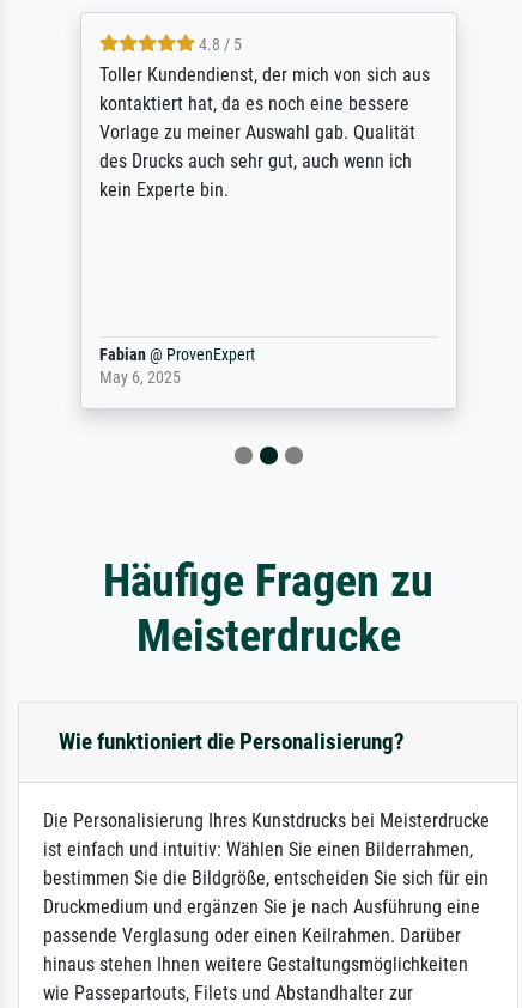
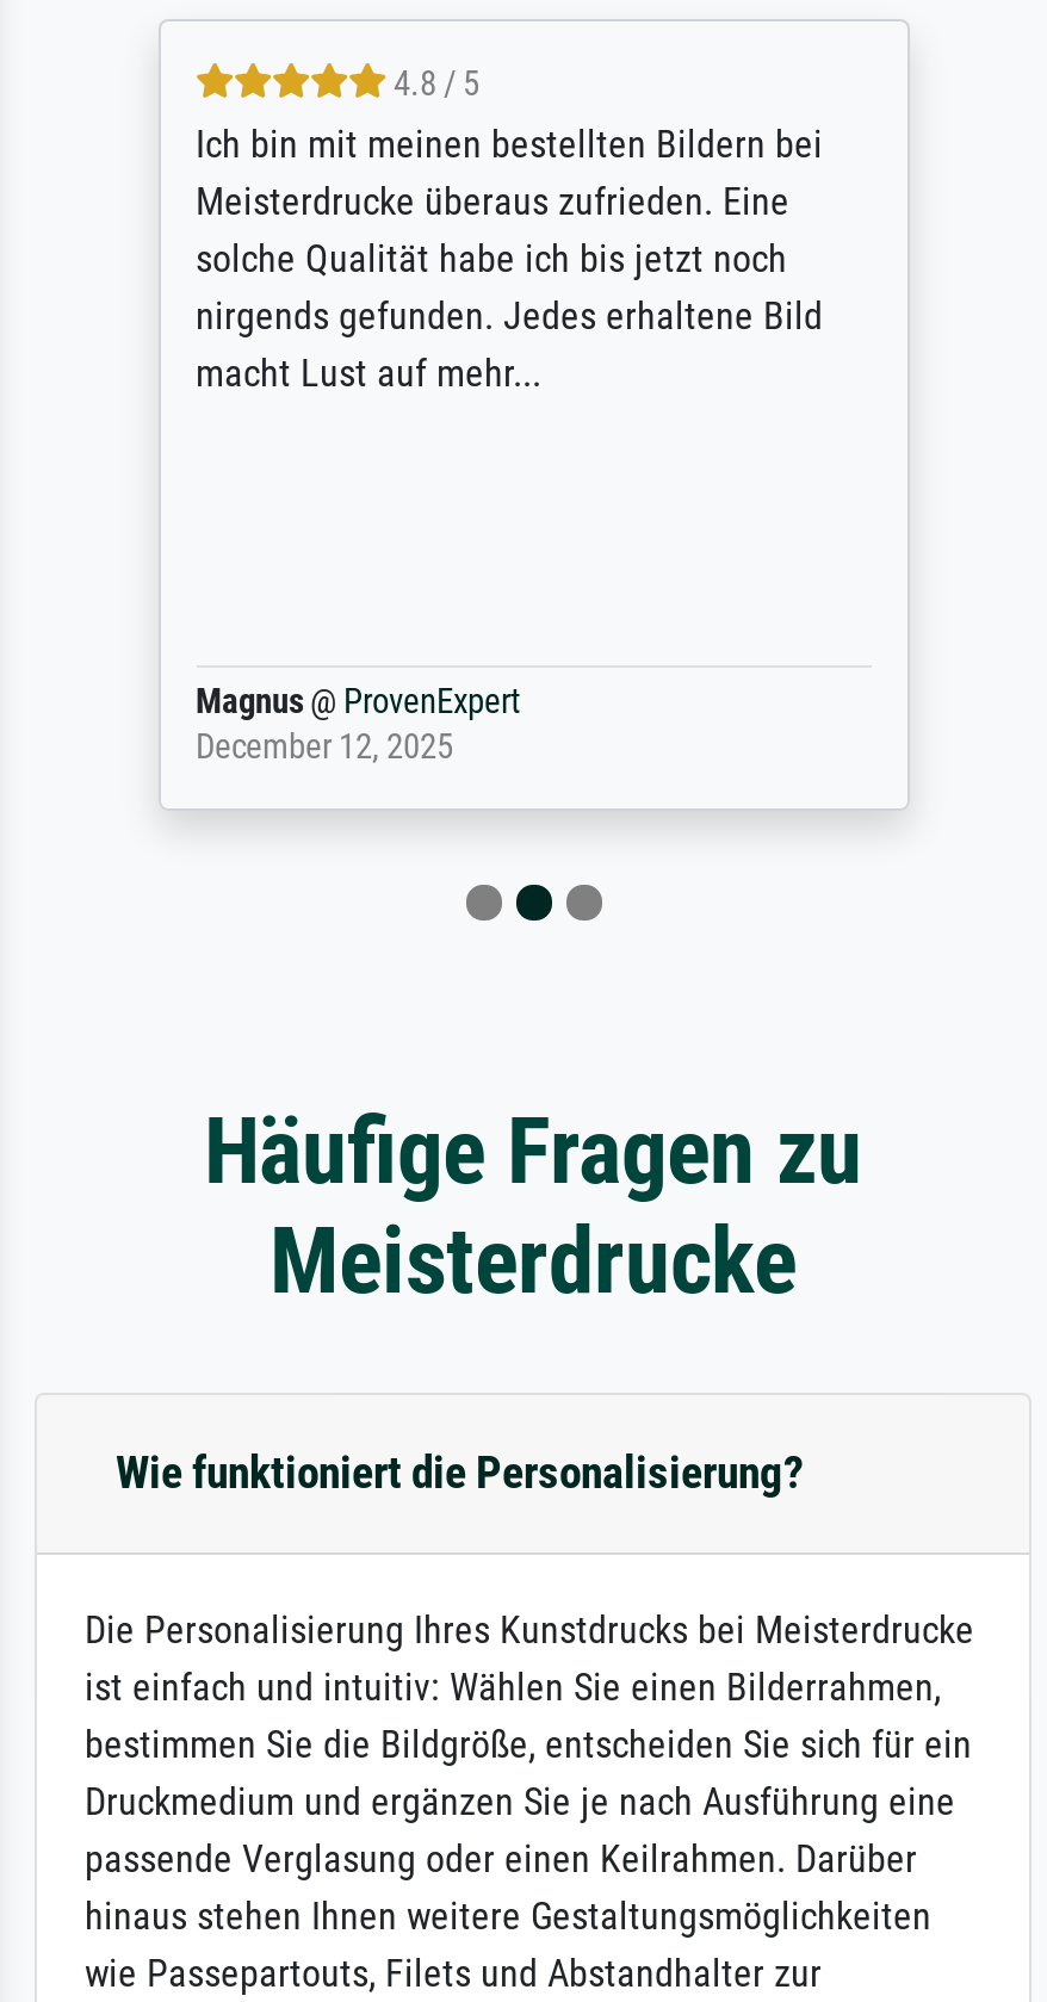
[99,63,429,201] Toller Kundendienst, der mich von sich aus | kontaktiert hat, da es noch eine bessere | Vorlage zu meiner Auswahl gab. Qualität | des Drucks auch sehr gut, auch wenn ich | kein Experte bin. -> [196,120,823,395] Ich bin mit meinen bestellten Bildern bei | Meisterdrucke überaus zufrieden. Eine | solche Qualität habe ich bis jetzt noch | nirgends gefunden. Jedes erhaltene Bild | macht Lust auf mehr...
[99,345,254,388] Fabian @ ProvenExpert | May 6, 2025 -> [196,681,520,767] Magnus @ ProvenExpert | December 12, 2025

